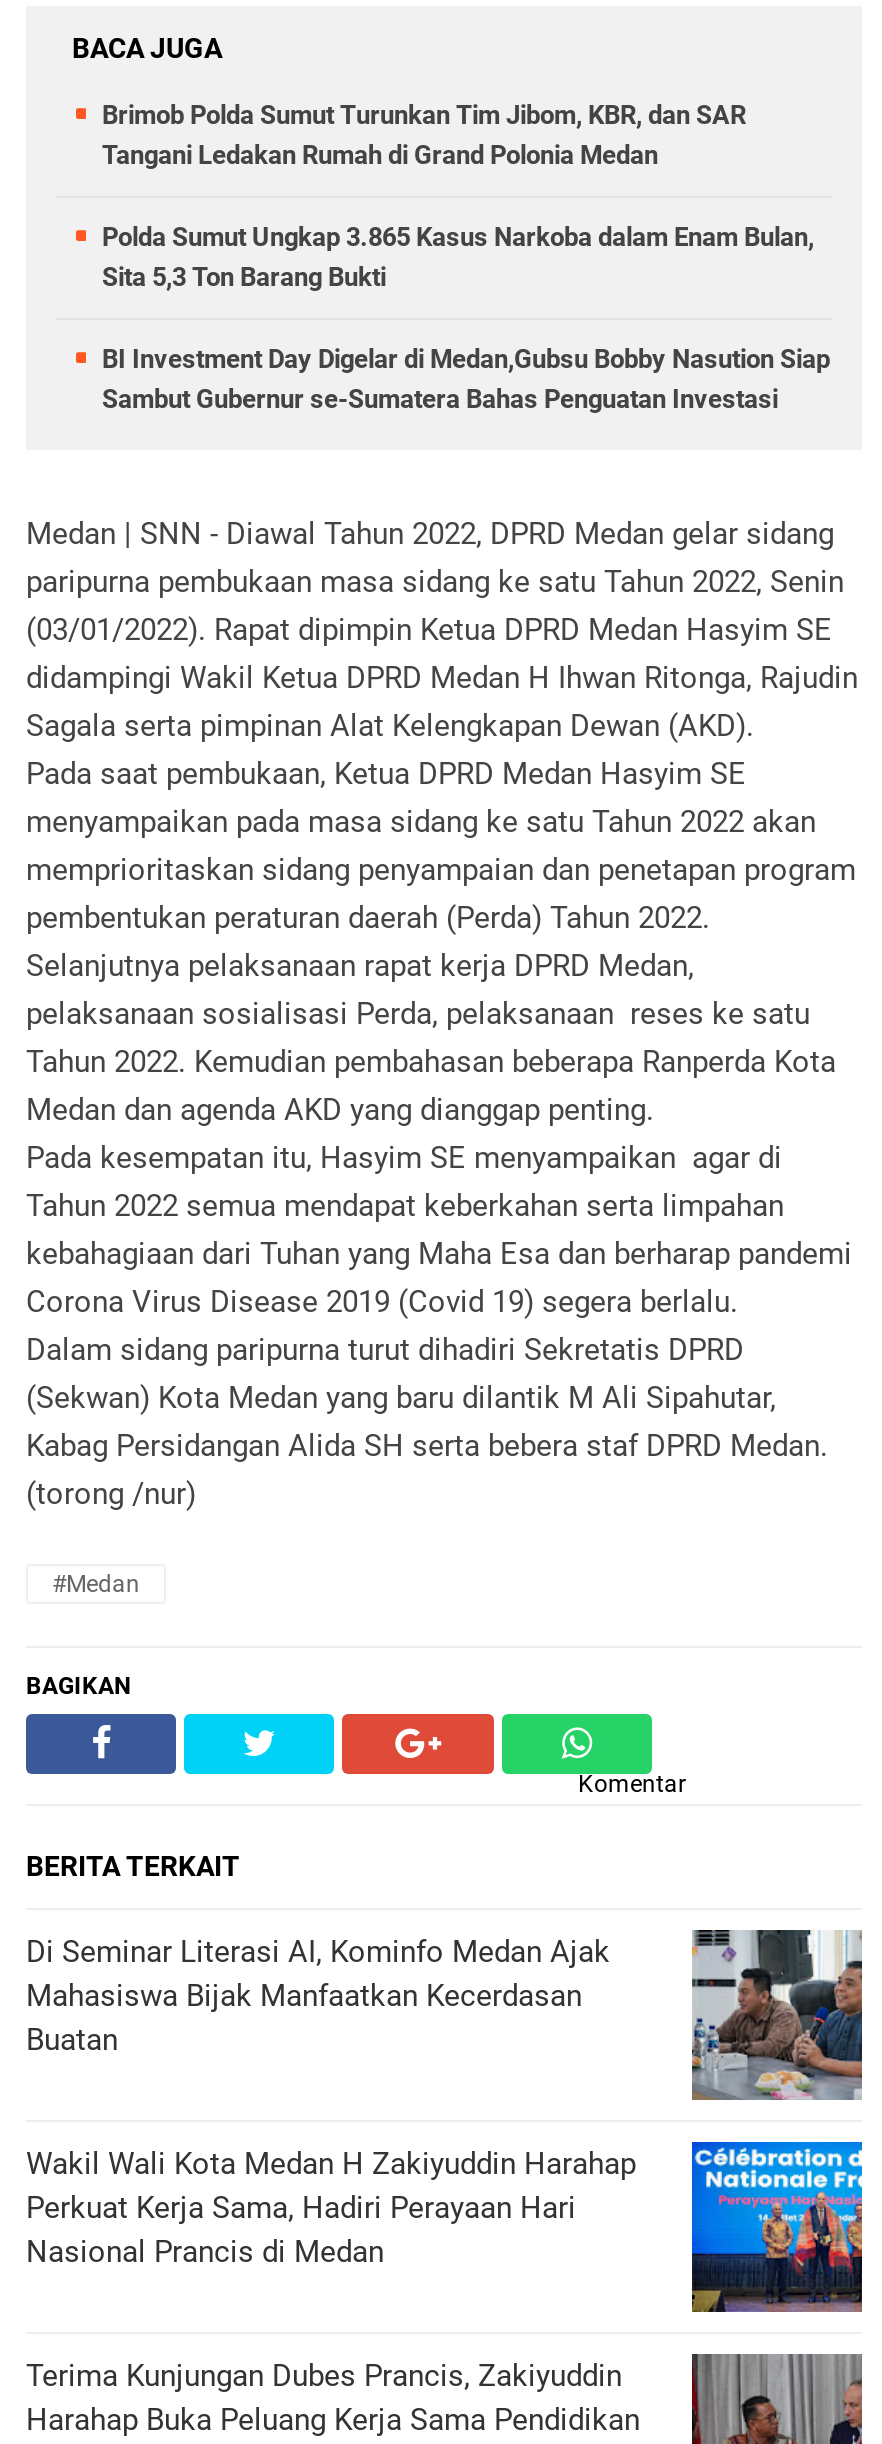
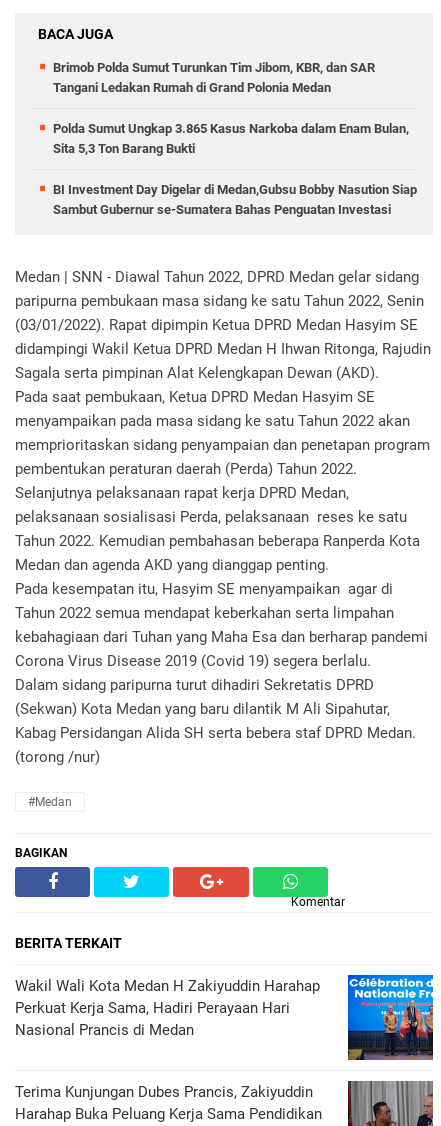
[26,1928,864,2102] [image] | Di Seminar Literasi AI, Kominfo Medan Ajak | Mahasiswa Bijak Manfaatkan Kecerdasan | Buatan -> none

